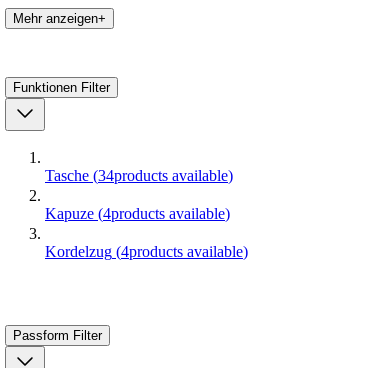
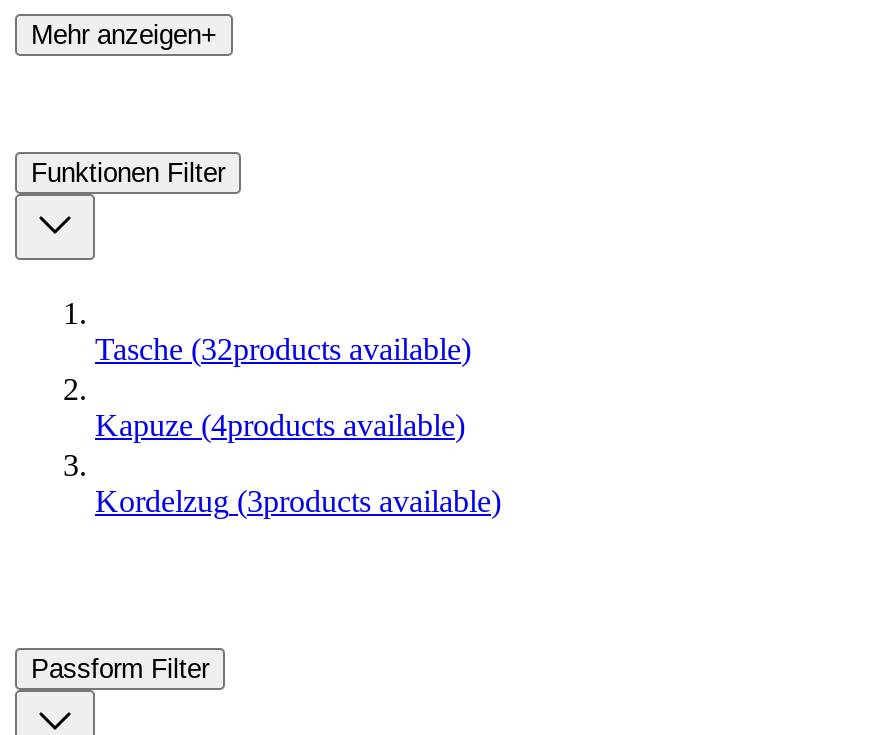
[45,167,233,184] Tasche (34products available) -> [95,332,471,366] Tasche (32products available)
[45,243,248,260] Kordelzug (4products available) -> [95,484,501,518] Kordelzug (3products available)

